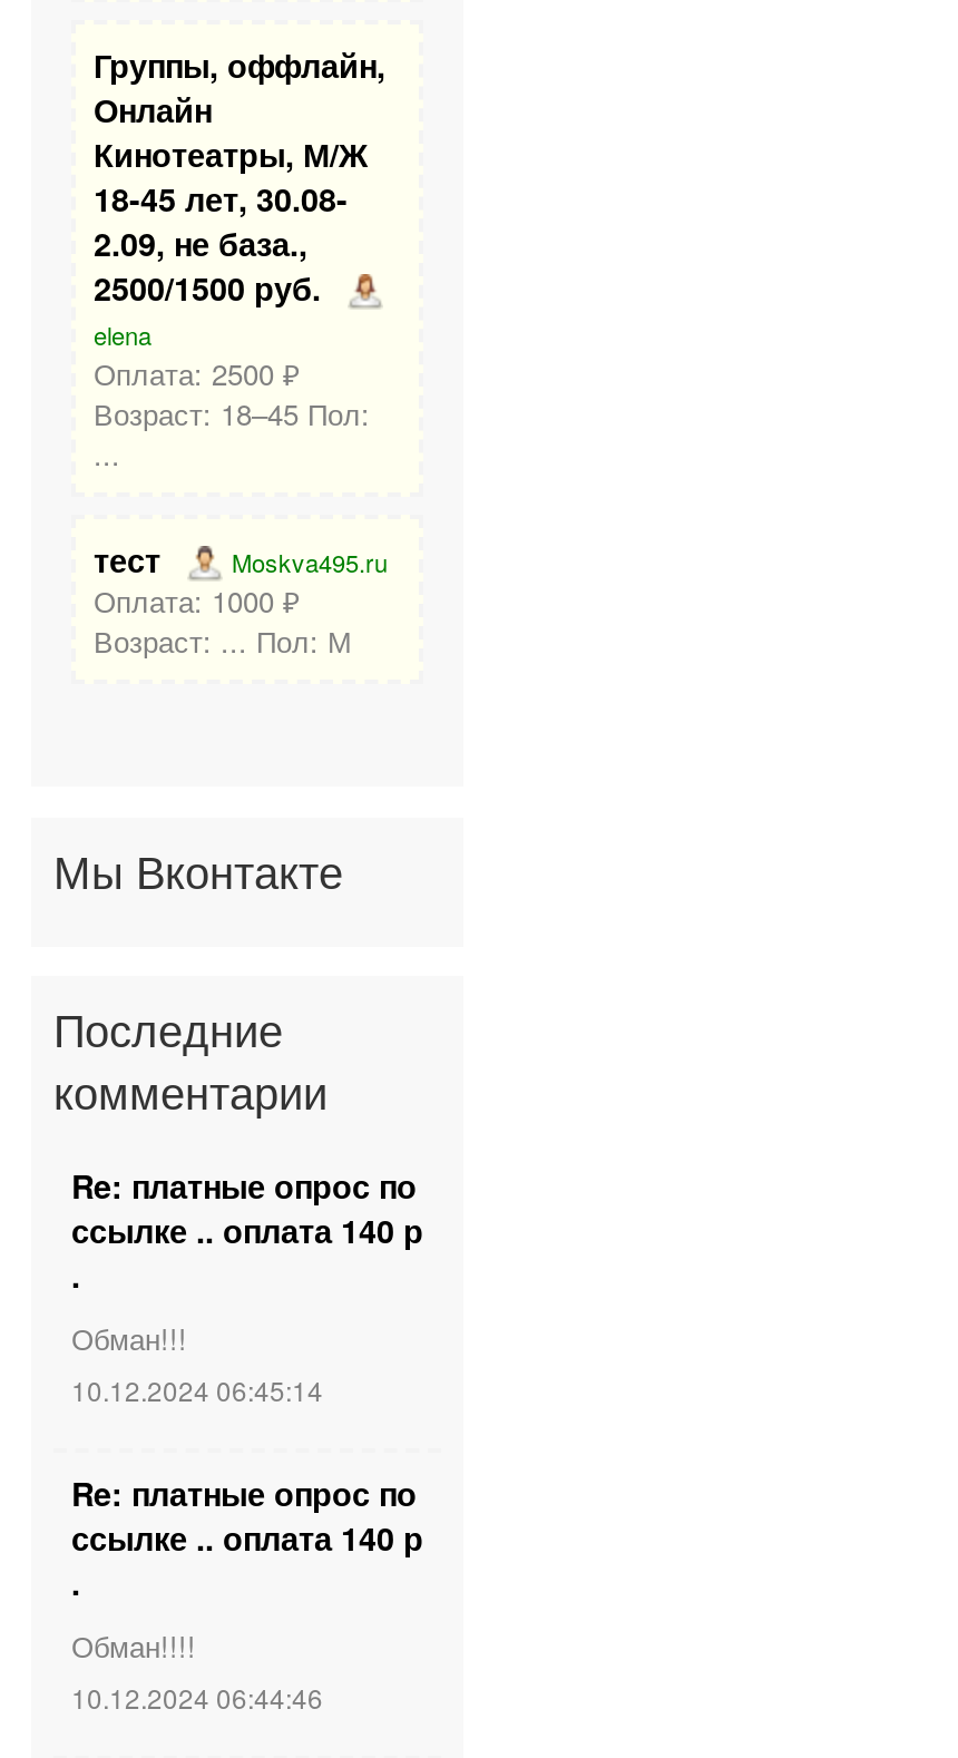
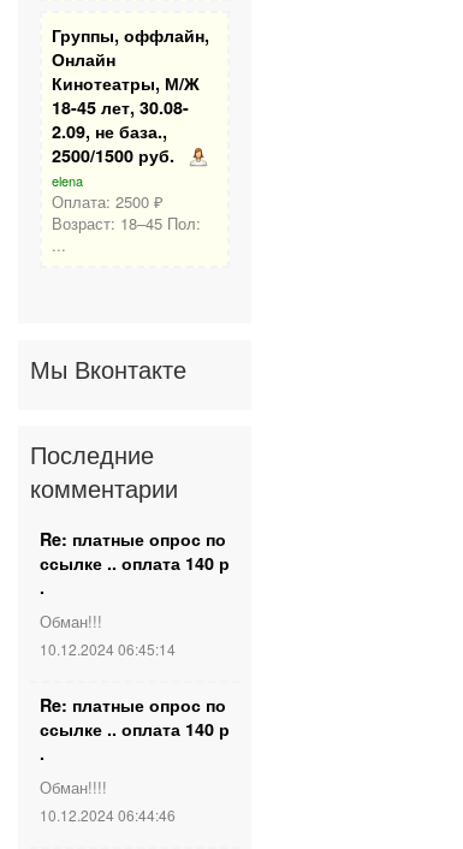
[94,537,388,663] тест | Moskva495.ru | Оплата: 1000 ₽ | Возраст: ... Пол: М -> none

